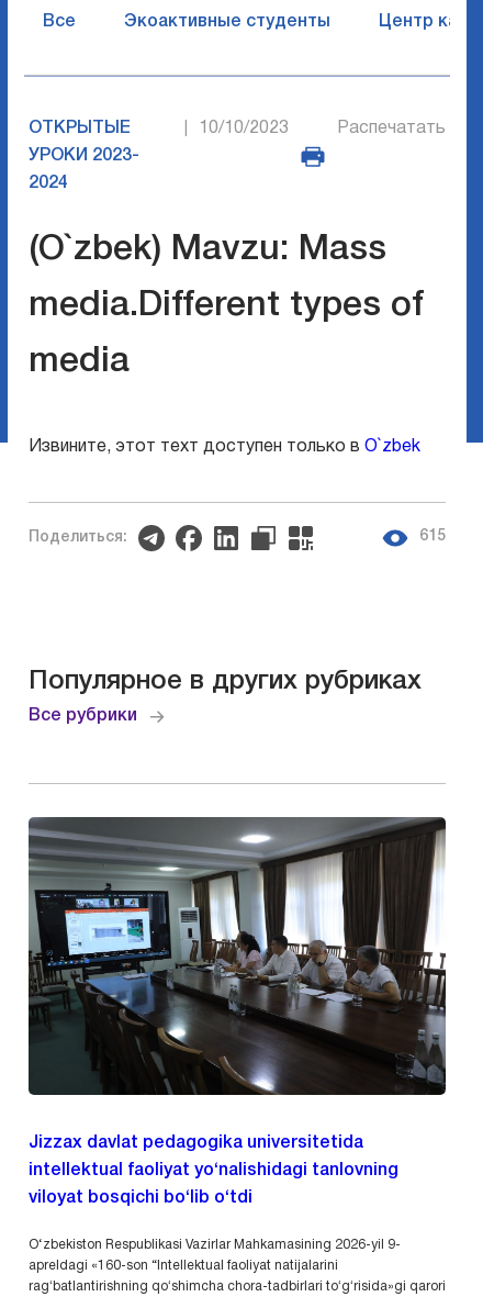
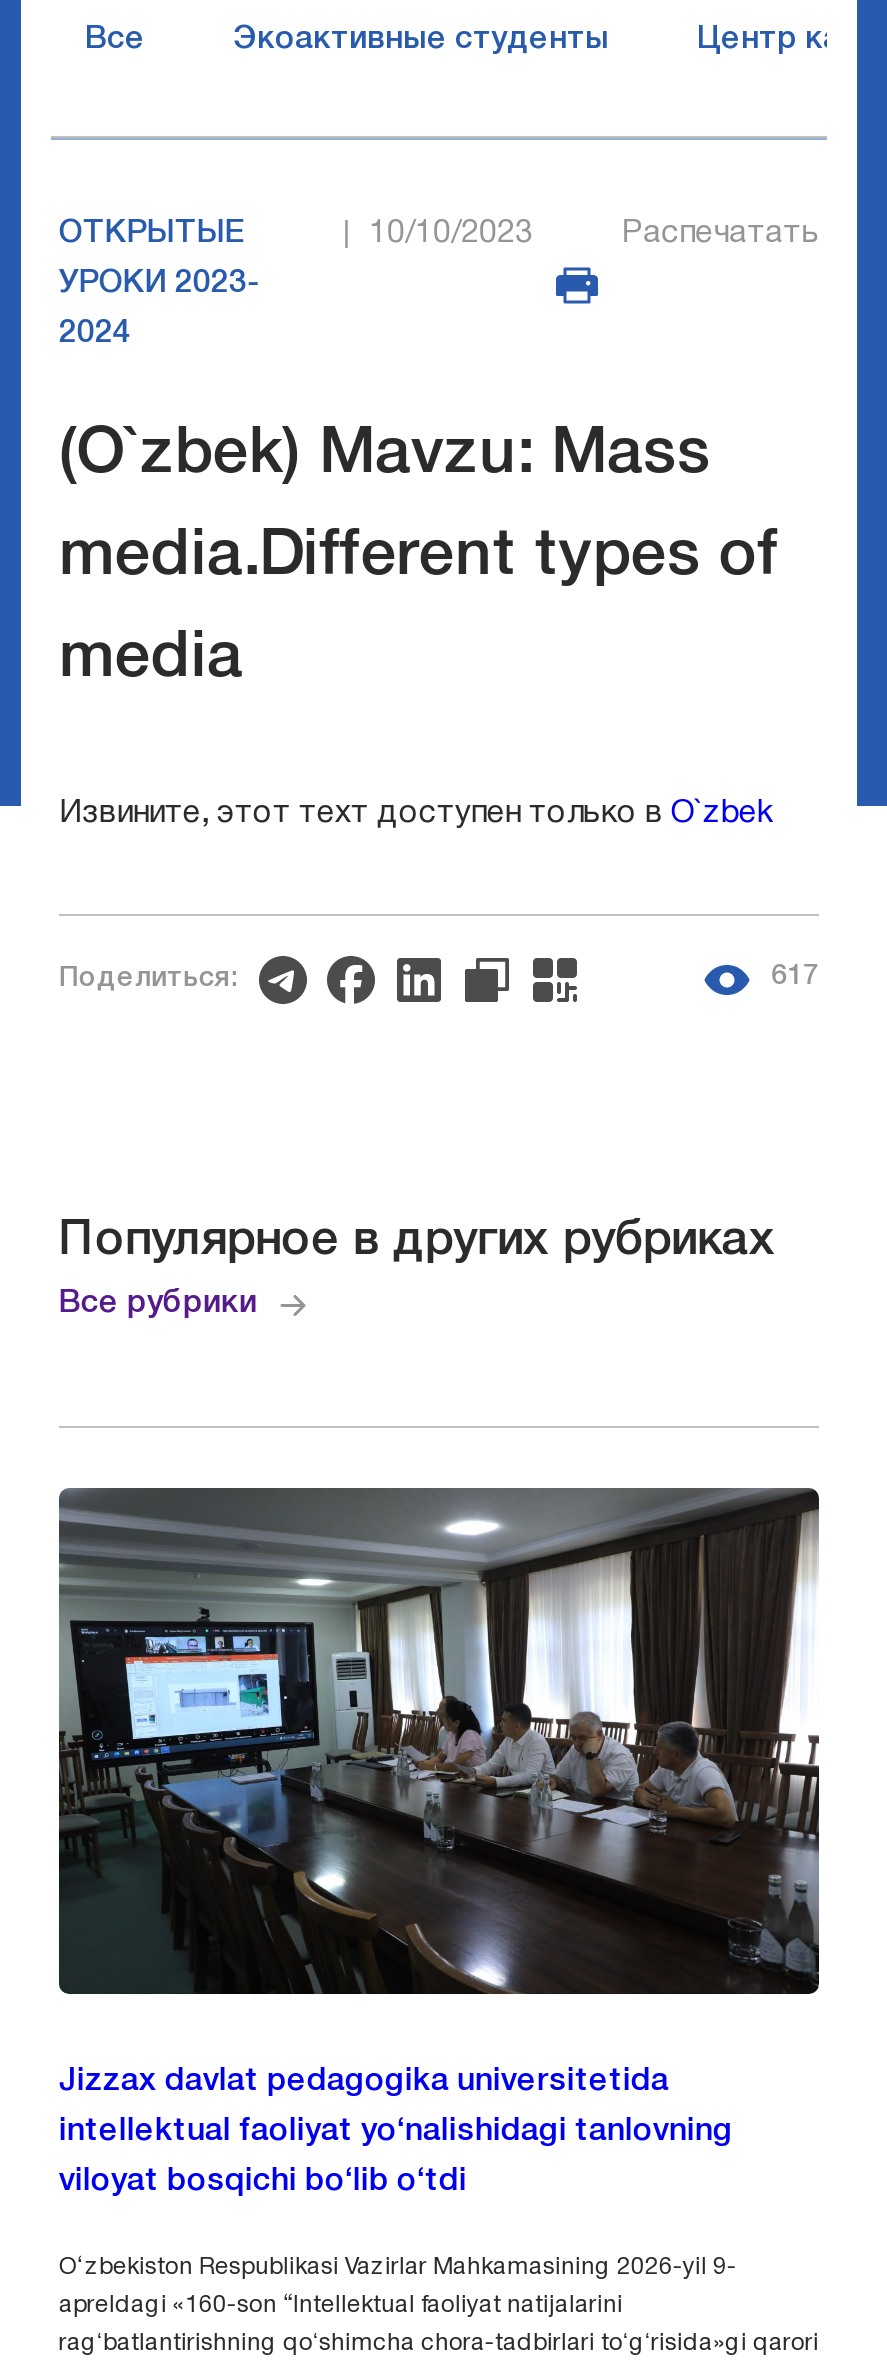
[419,529,446,543] 615 -> [771,964,819,990] 617

